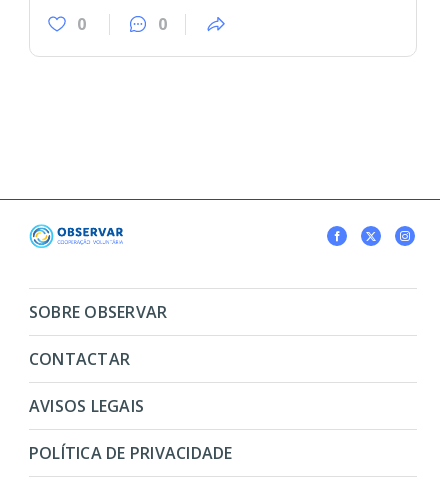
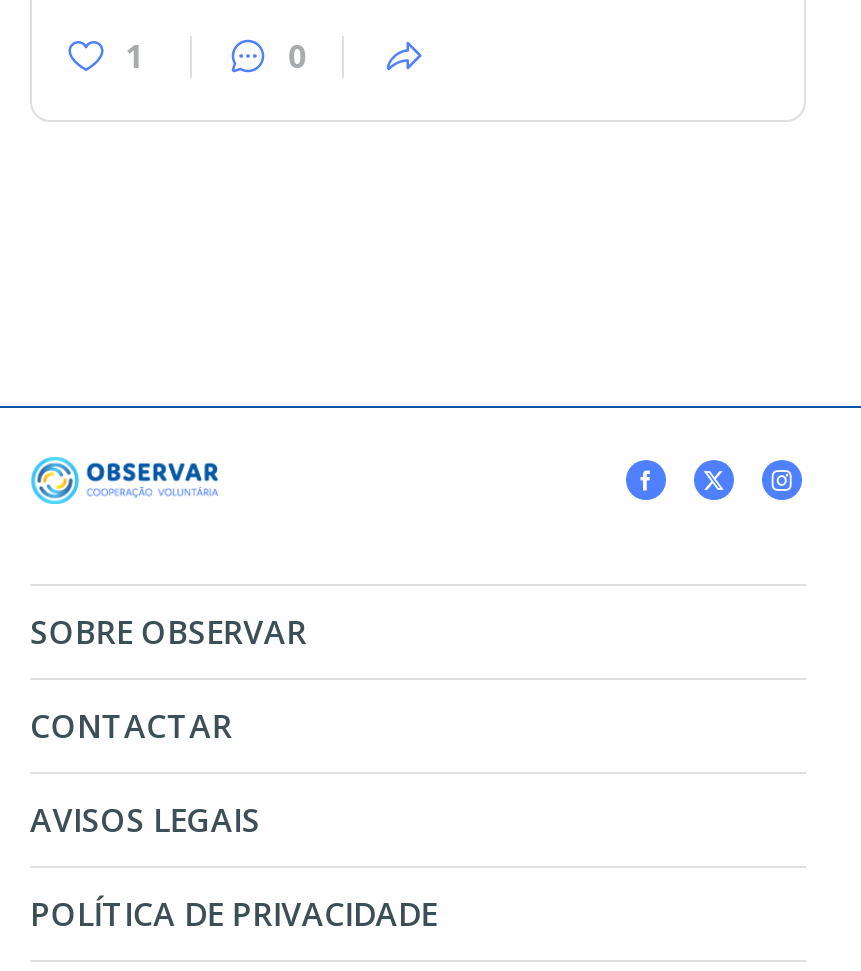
[77,12,86,34] 0 -> [126,33,144,77] 1

